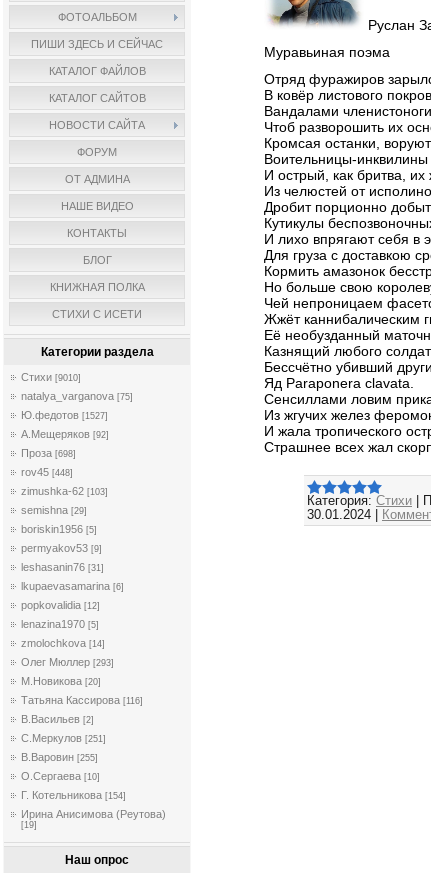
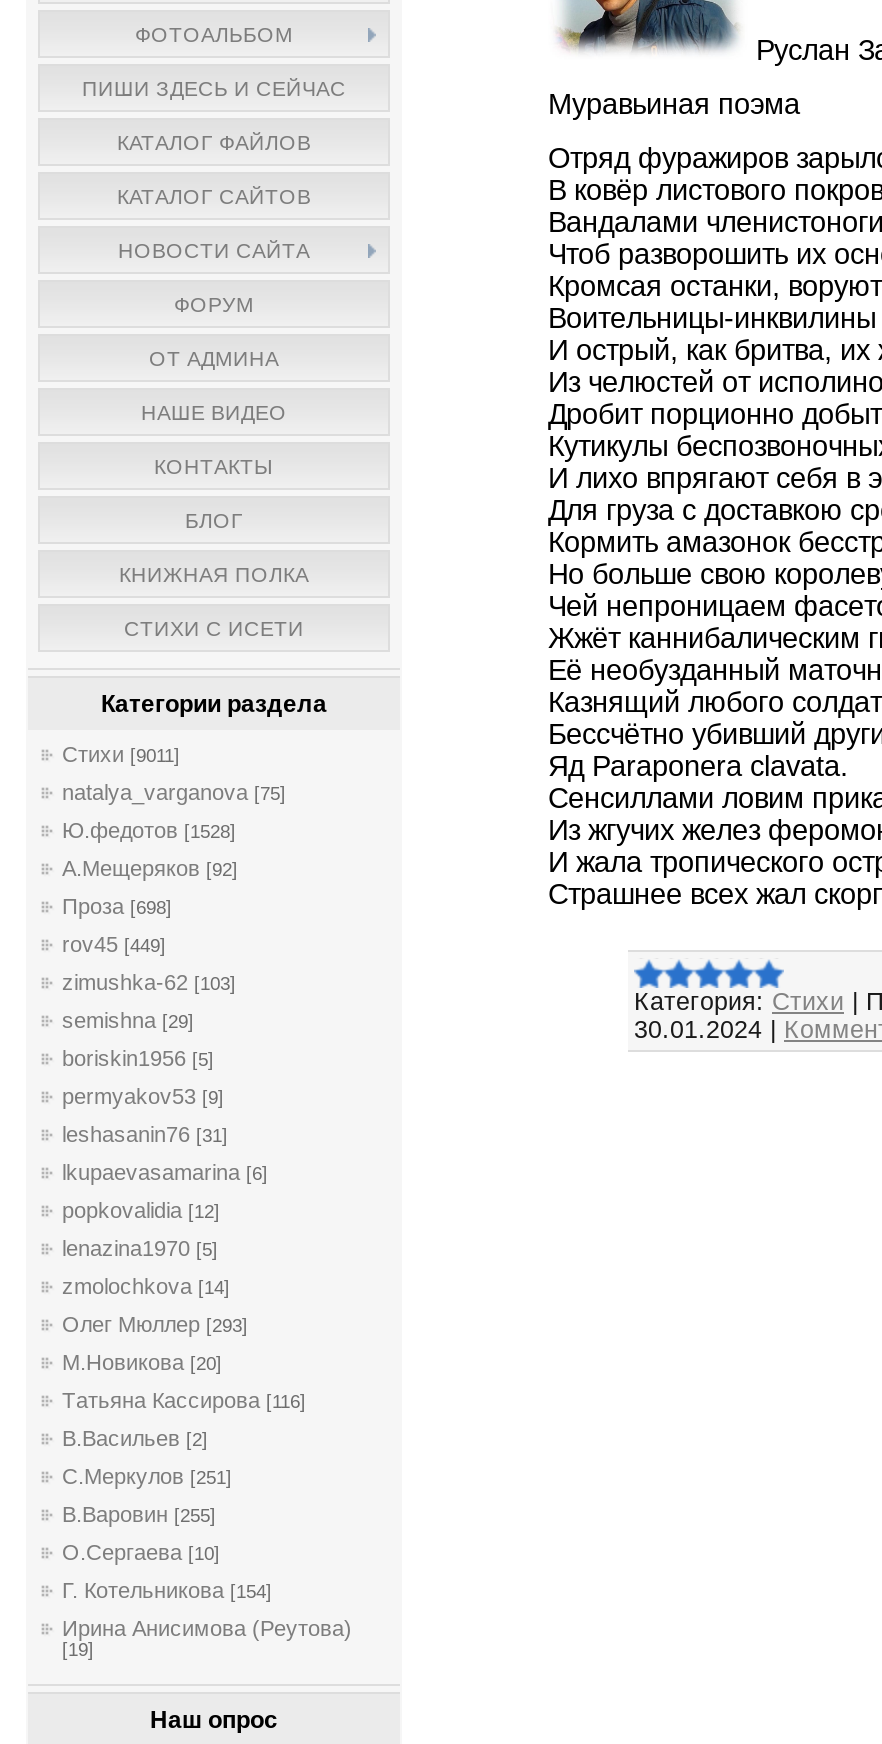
[21,371,81,383] Стихи [9010] -> [62,742,180,766] Стихи [9011]
[21,409,108,421] Ю.федотов [1527] -> [62,818,236,842] Ю.федотов [1528]
[21,466,73,478] rov45 [448] -> [62,932,166,956] rov45 [449]

